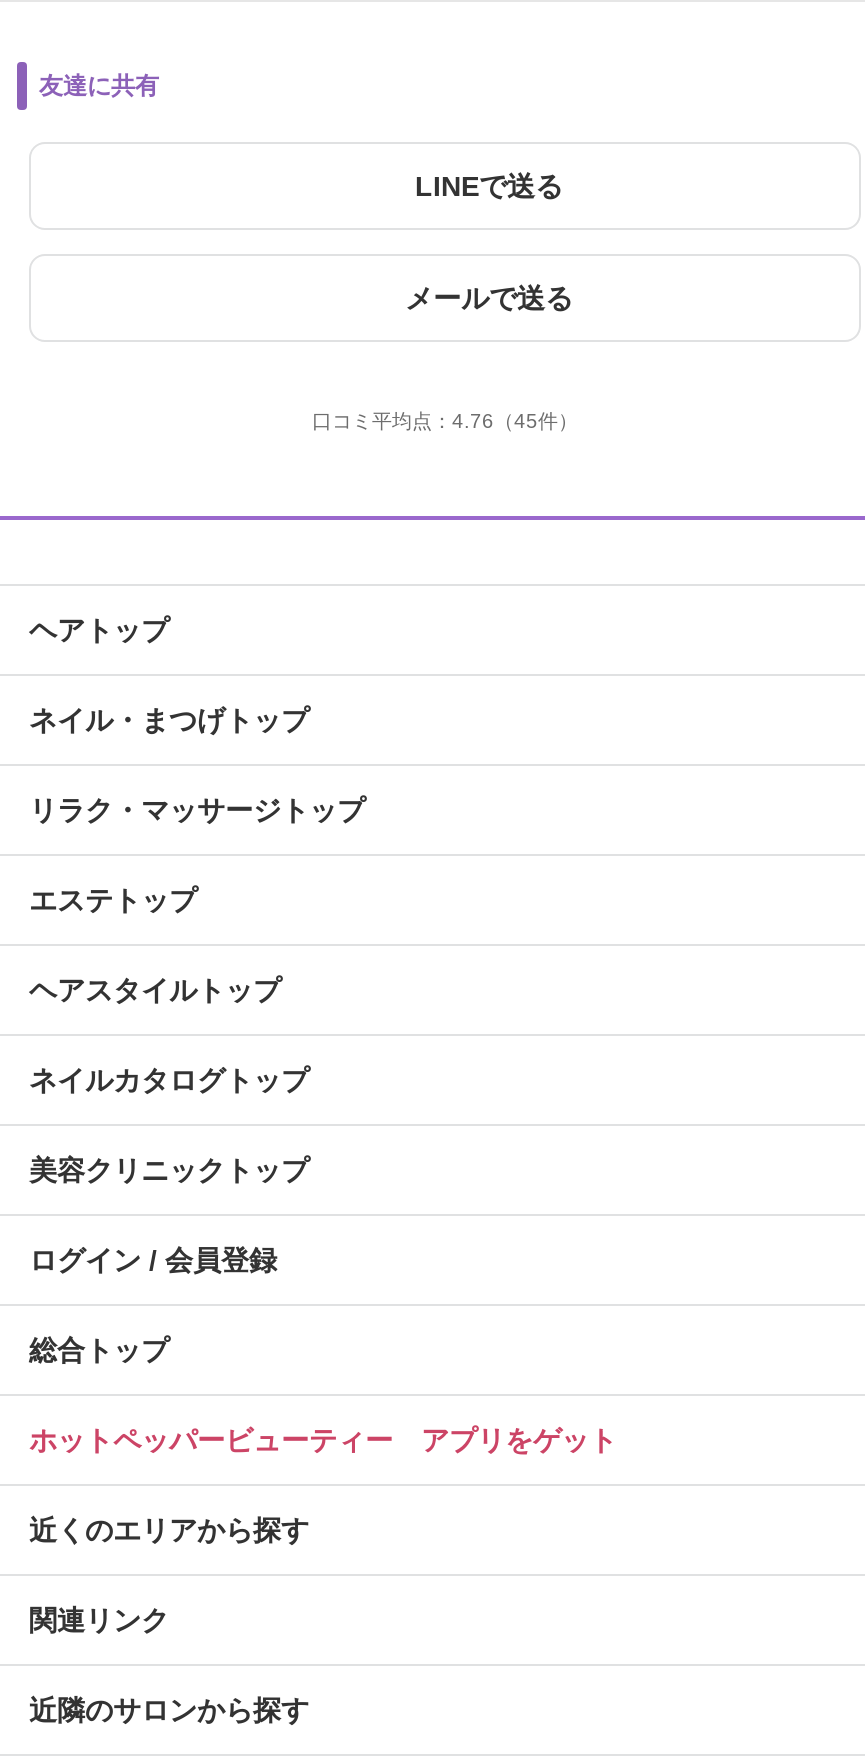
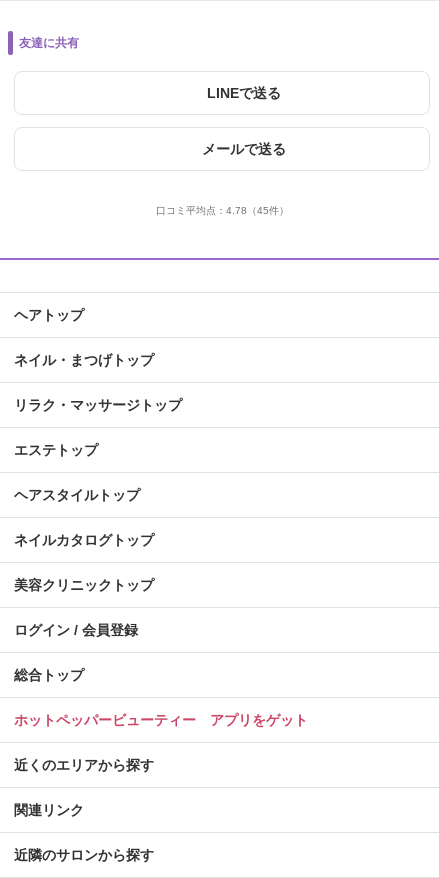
[312,410,578,432] 口コミ平均点：4.76（45件） -> [155,205,288,216] 口コミ平均点：4.78（45件）

